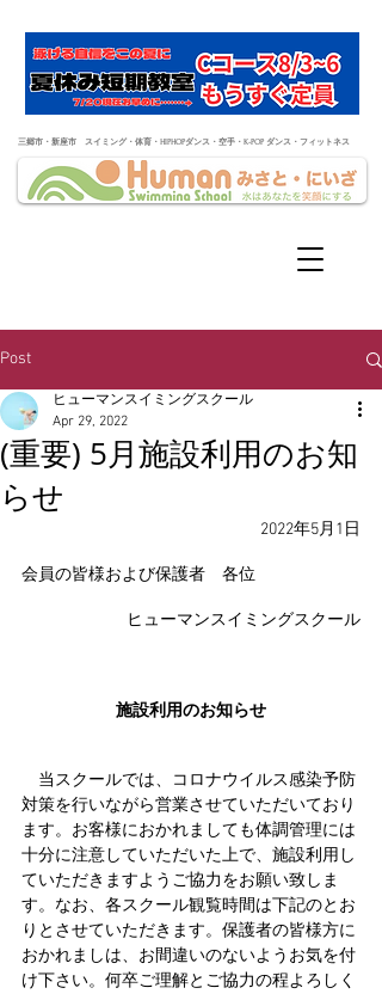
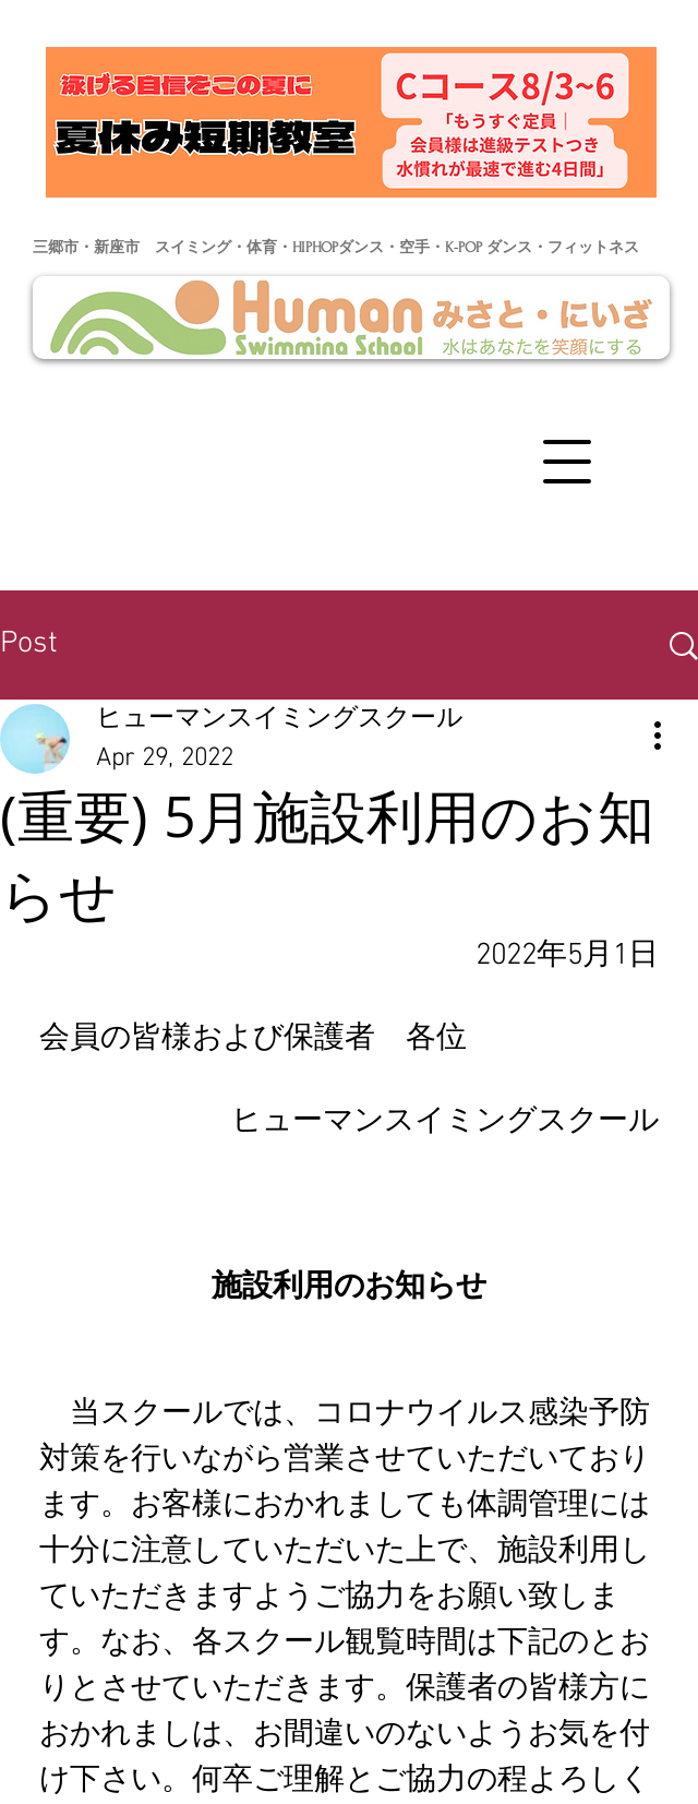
[24,31,361,116] [image] -> [44,45,659,200] [image]

